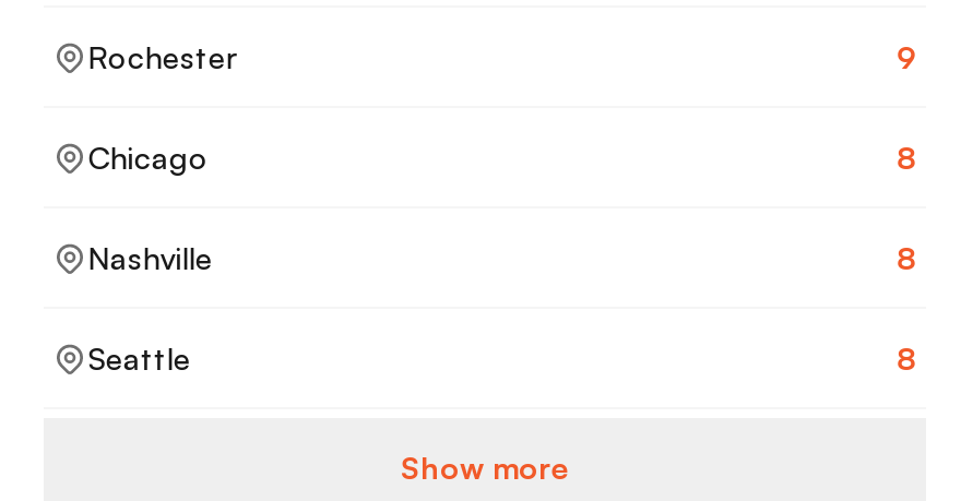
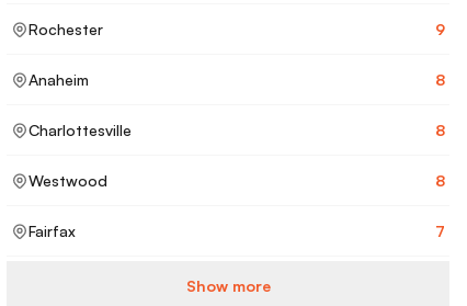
[88,139,208,176] Chicago -> [29,70,89,89] Anaheim
[88,239,213,276] Nashville -> [29,121,132,139] Charlottesville
[88,339,191,377] Seattle -> [29,171,108,190] Westwood
none -> [29,222,445,240] Fairfax | 7

